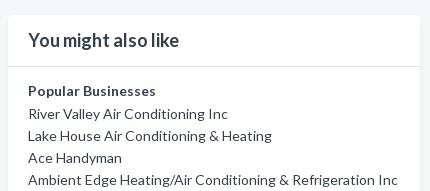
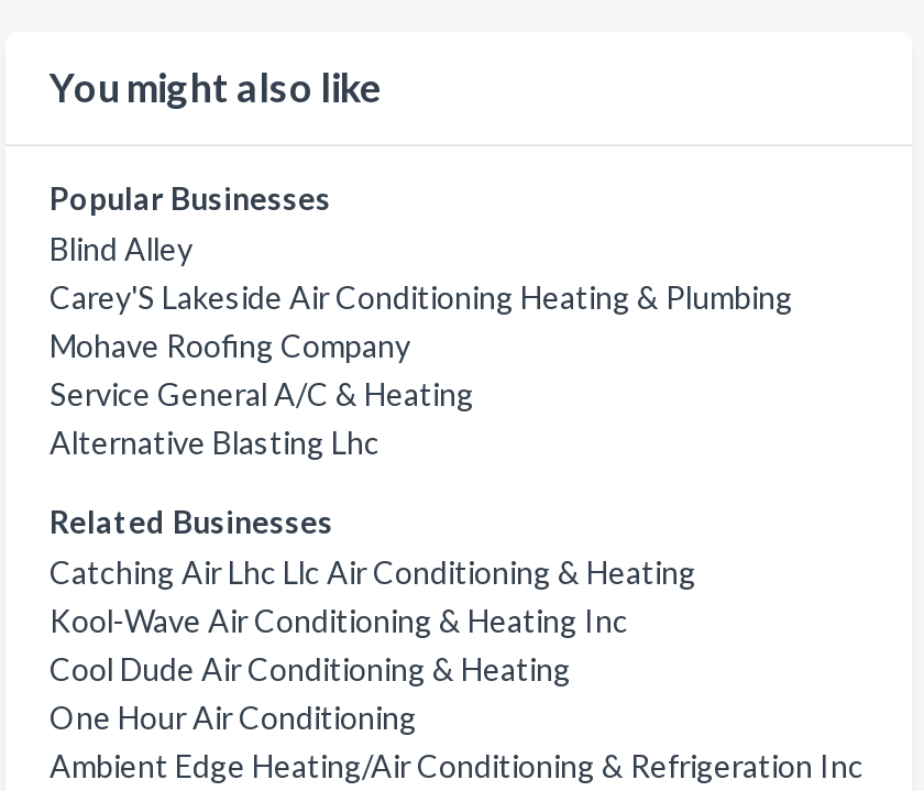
[28,105,272,166] River Valley Air Conditioning Inc | Lake House Air Conditioning & Heating | Ace Handyman -> [50,230,793,736] Blind Alley | Carey'S Lakeside Air Conditioning Heating & Plumbing | Mohave Roofing Company | Service General A/C & Heating | Alternative Blasting Lhc | Related Businesses | Catching Air Lhc Llc Air Conditioning & Heating | Kool-Wave Air Conditioning & Heating Inc | Cool Dude Air Conditioning & Heating | One Hour Air Conditioning

